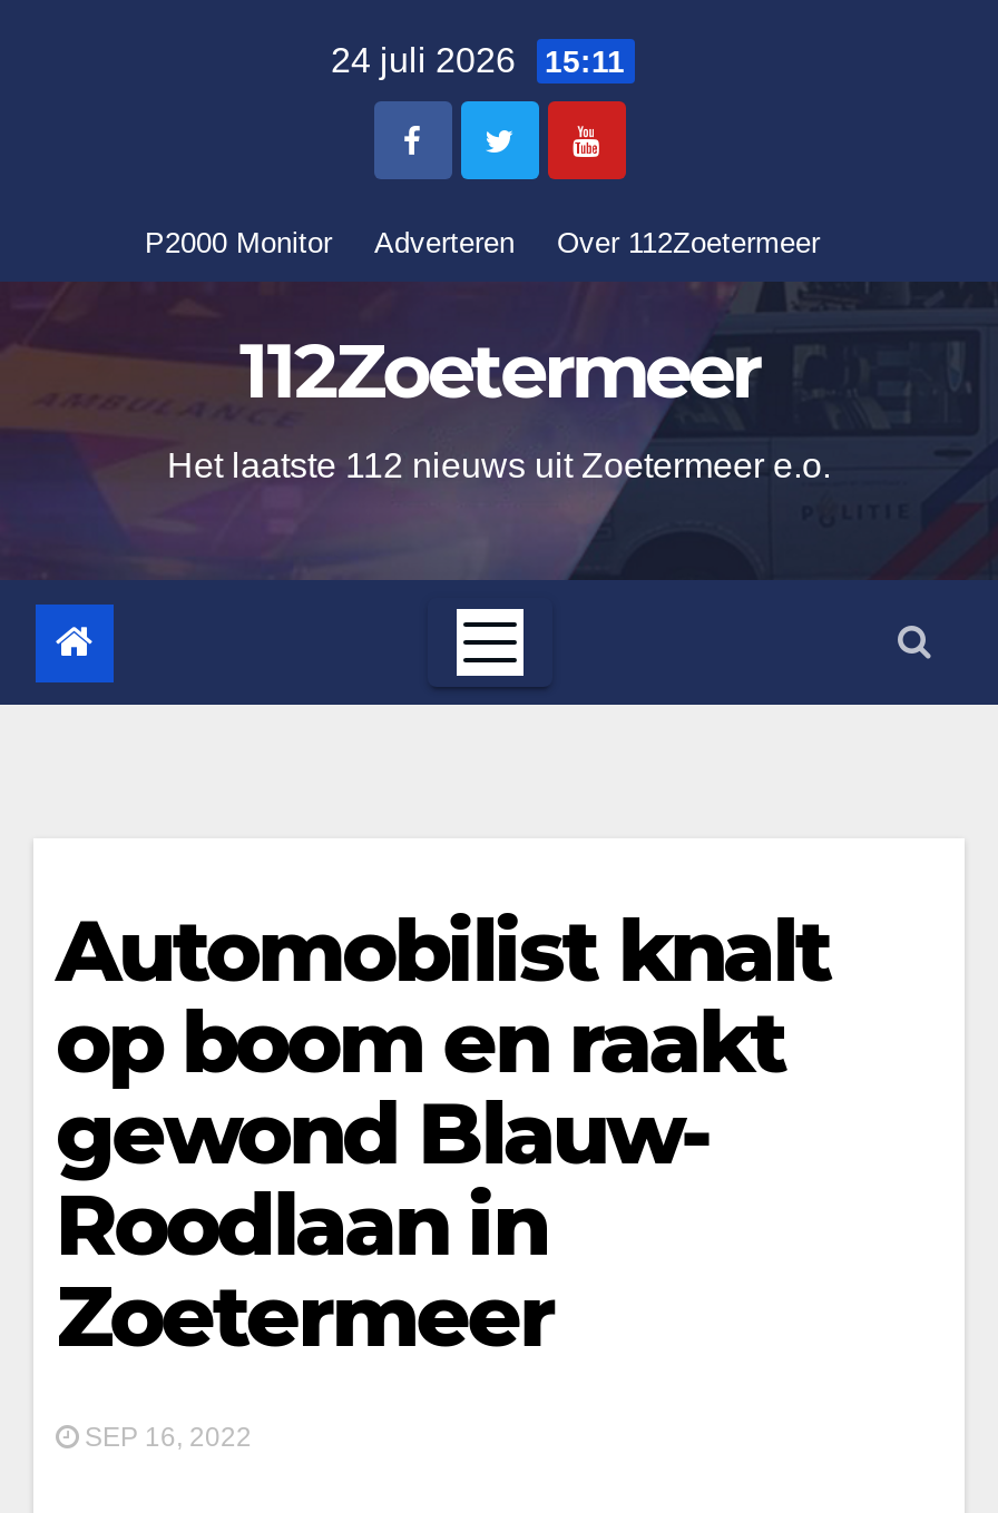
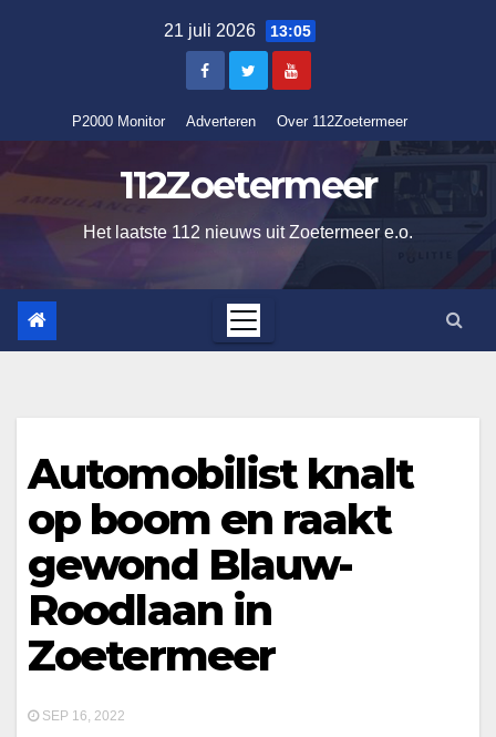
[331,41,625,79] 24 juli 2026 15:11 -> [164,21,311,40] 21 juli 2026 13:05

